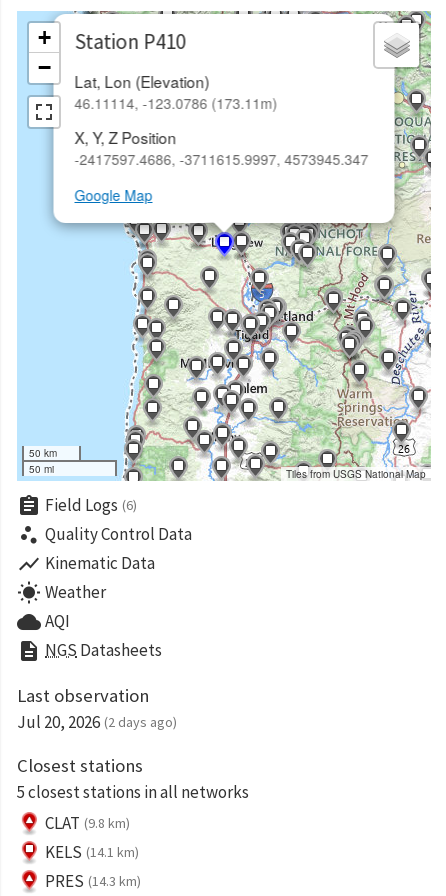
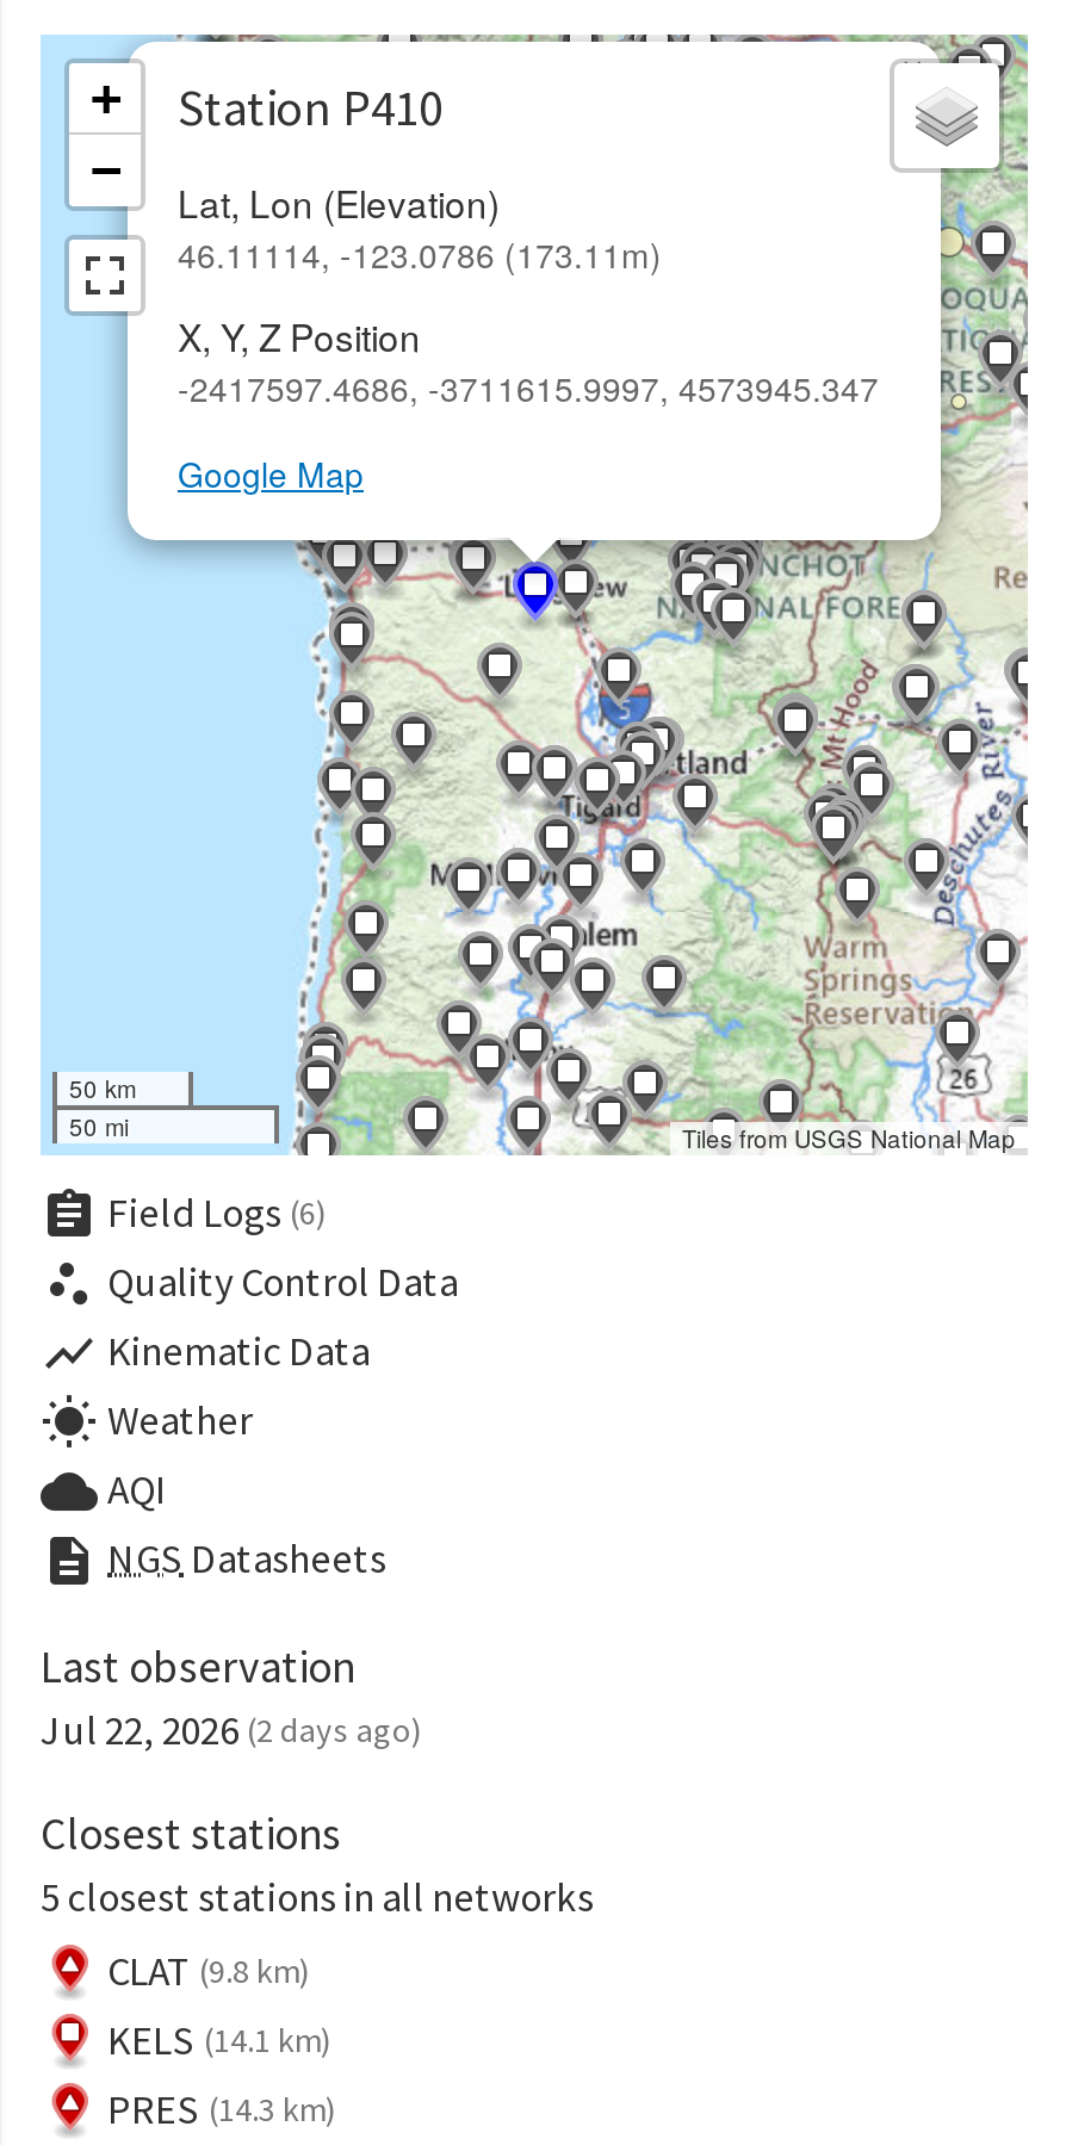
[17,711,176,733] Jul 20, 2026 (2 days ago) -> [41,1704,421,1757] Jul 22, 2026 (2 days ago)

